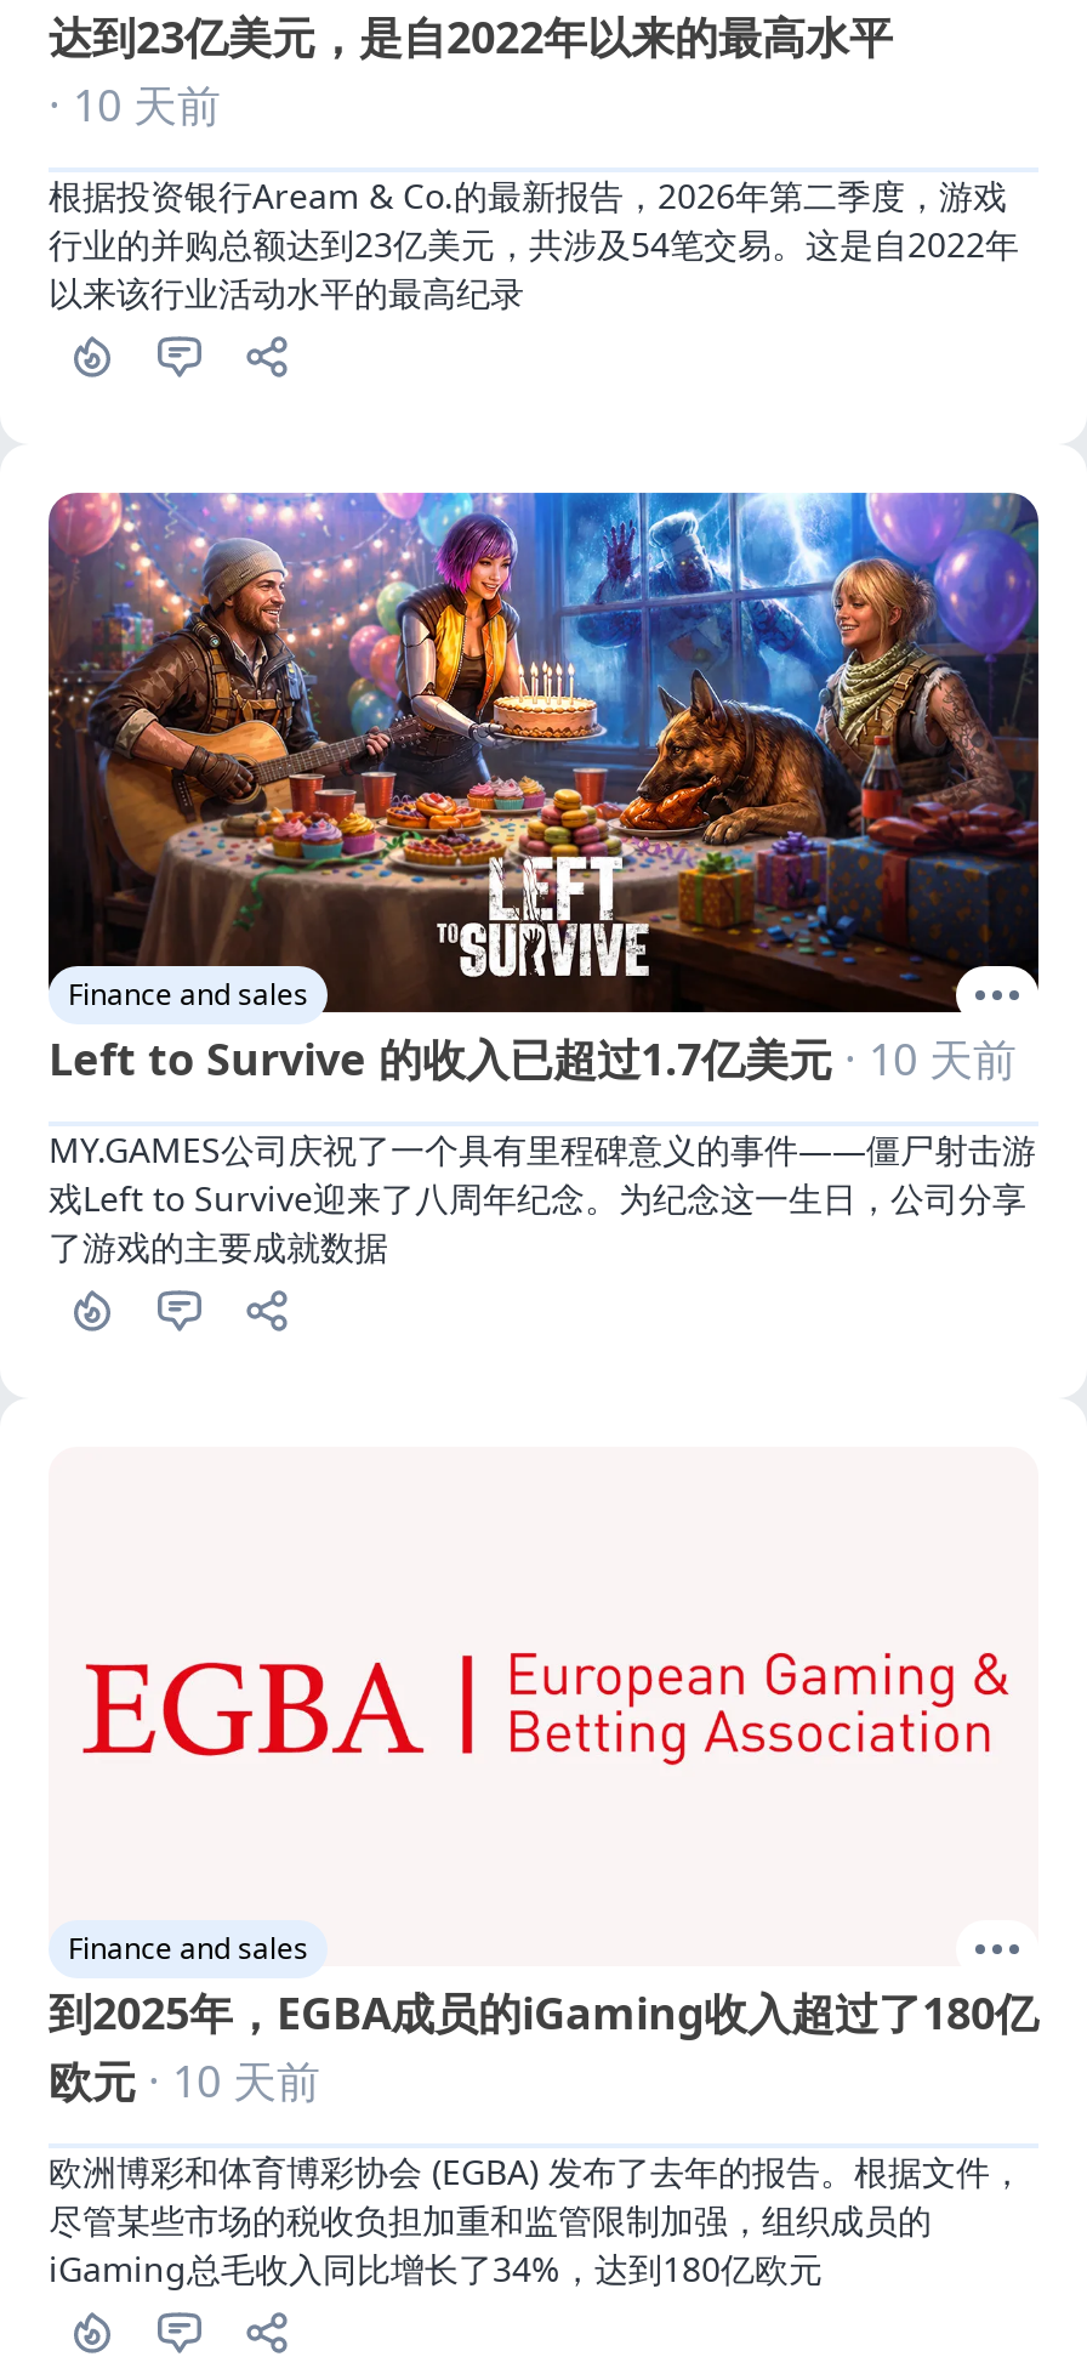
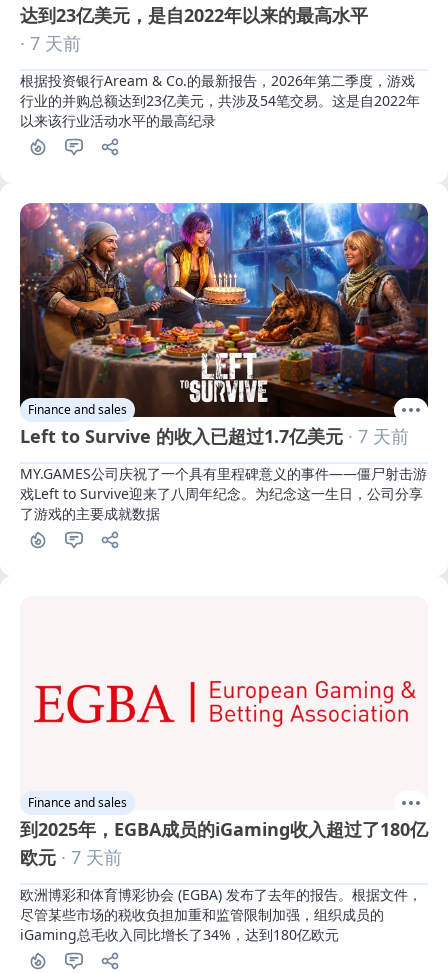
[49,75,221,134] · 10 天前 -> [20,31,81,55] · 7 天前
[49,1029,1017,1087] Left to Survive 的收入已超过1.7亿美元· 10 天前 -> [20,424,409,448] Left to Survive 的收入已超过1.7亿美元· 7 天前
[49,2051,320,2109] 欧元· 10 天前 -> [20,845,122,869] 欧元· 7 天前

